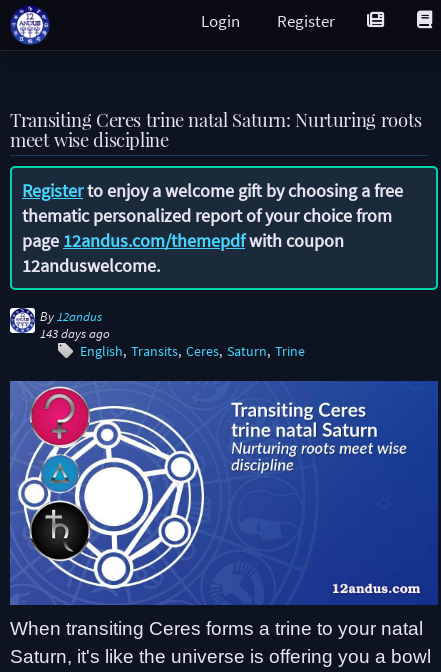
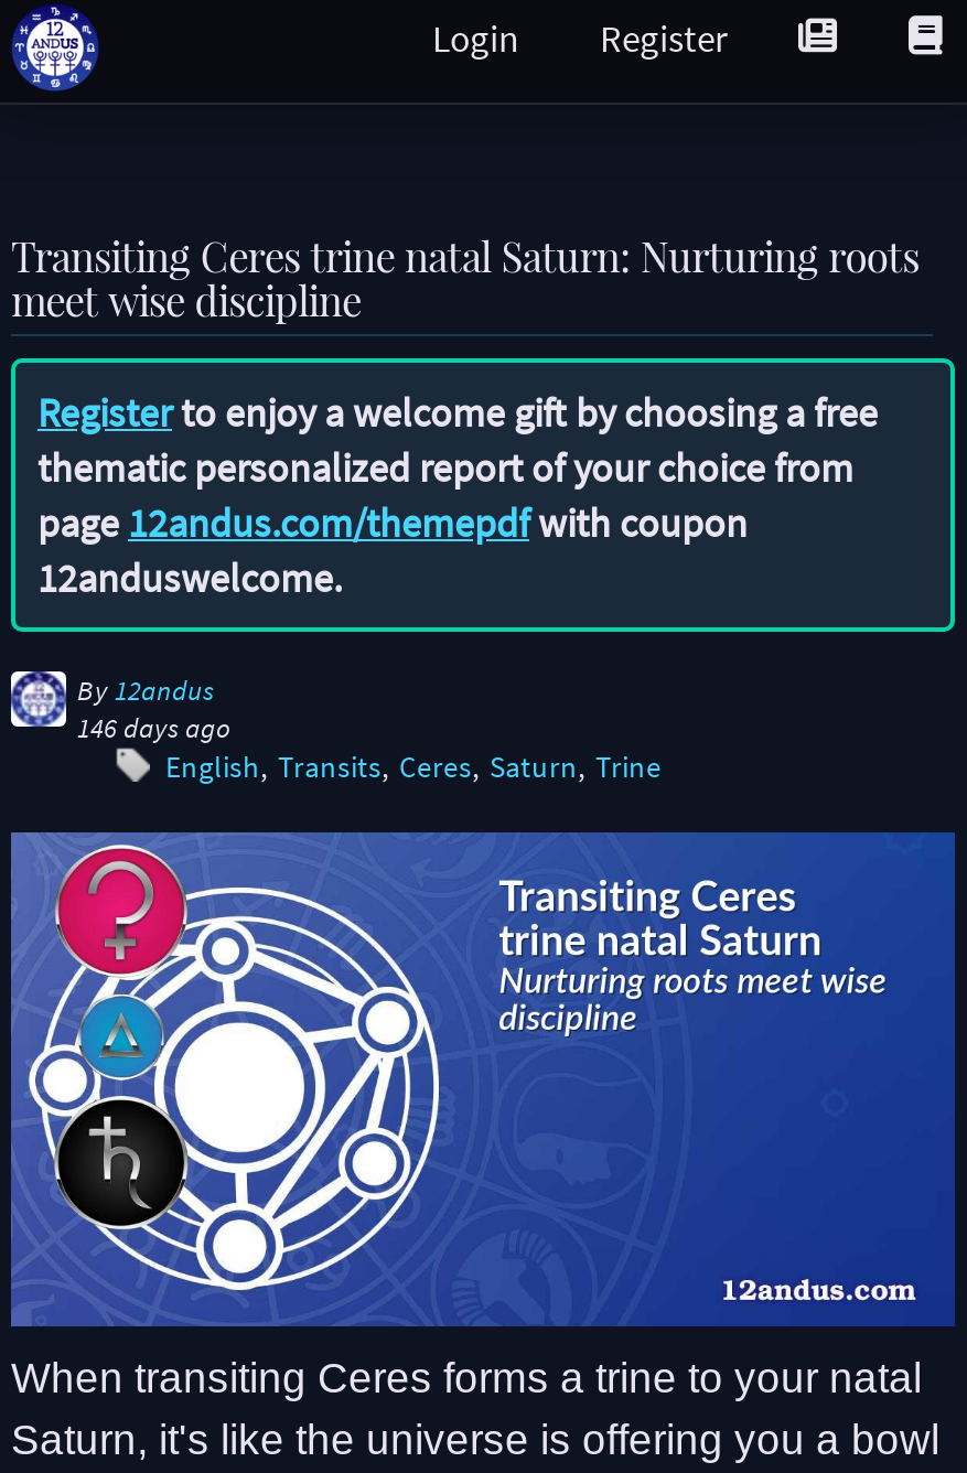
[40,326,110,341] 143 days ago -> [77,711,232,744] 146 days ago

